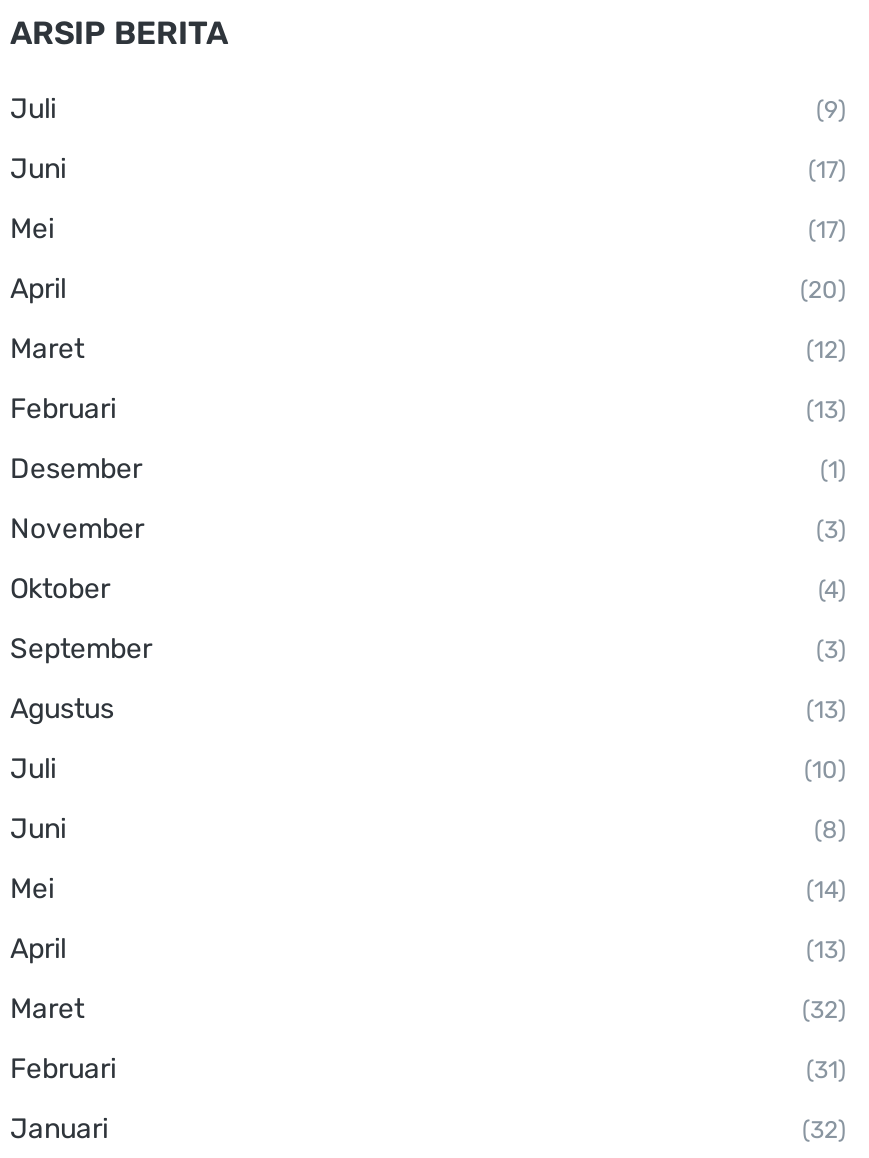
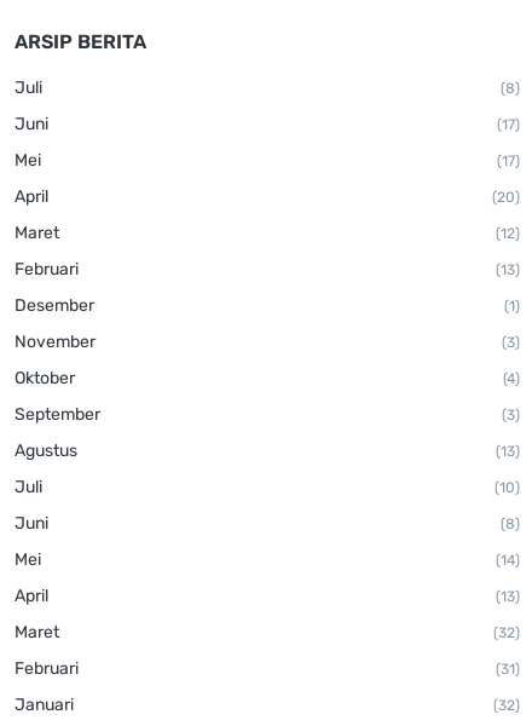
[816,96,846,124] (9) -> [501,80,520,97] (8)

